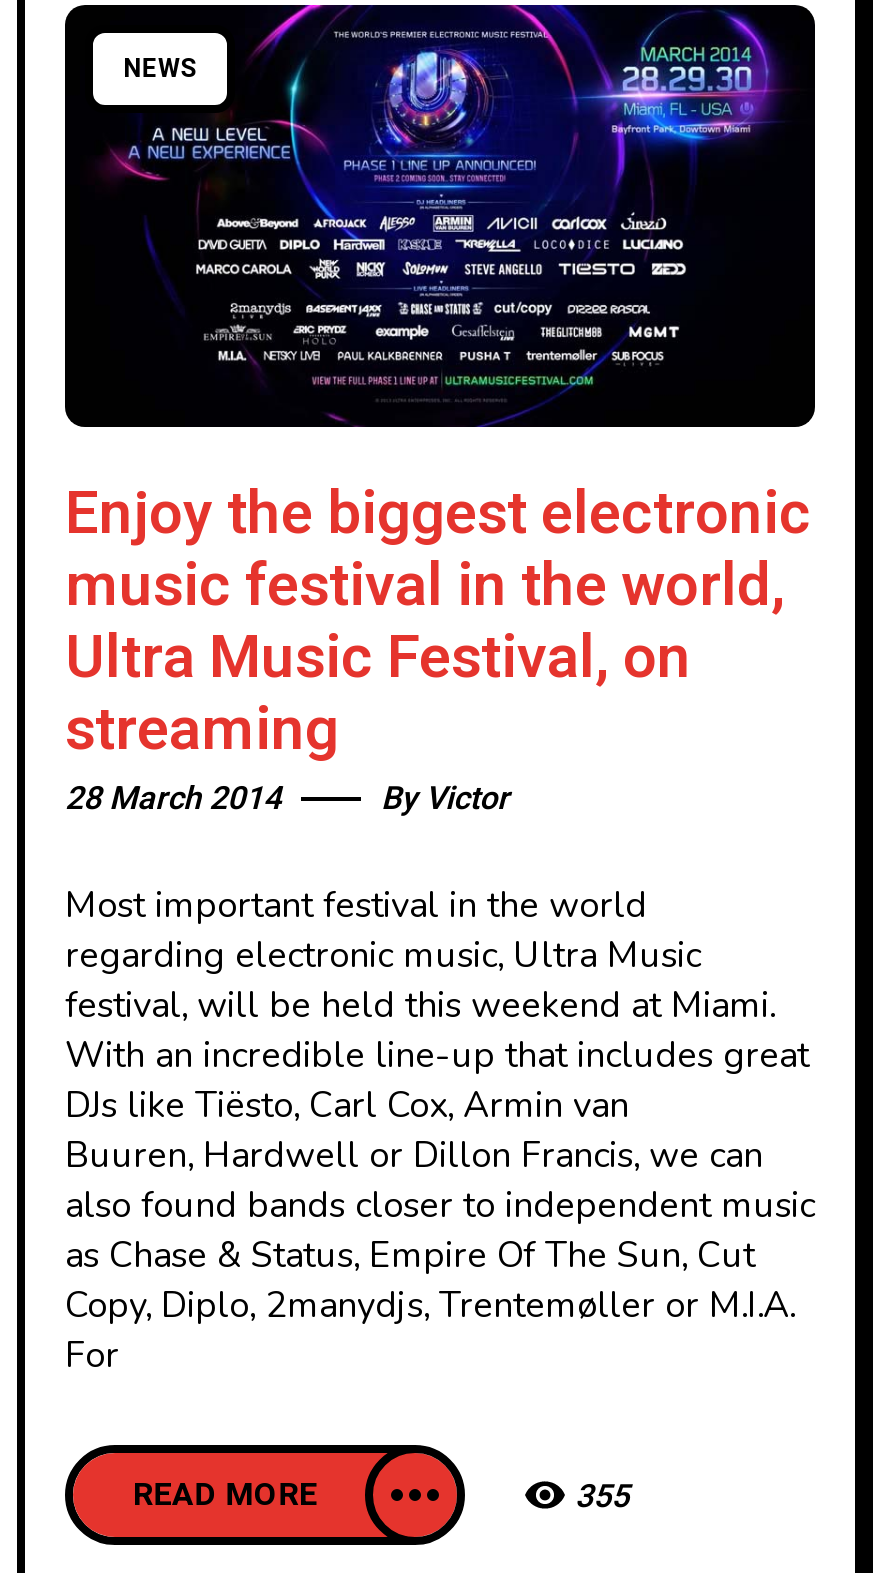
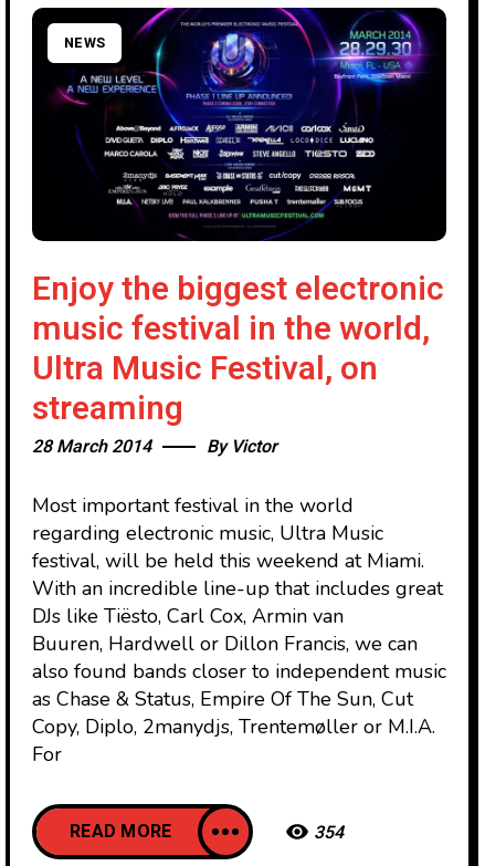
[575,1473,629,1521] 355 -> [314,819,344,846] 354

